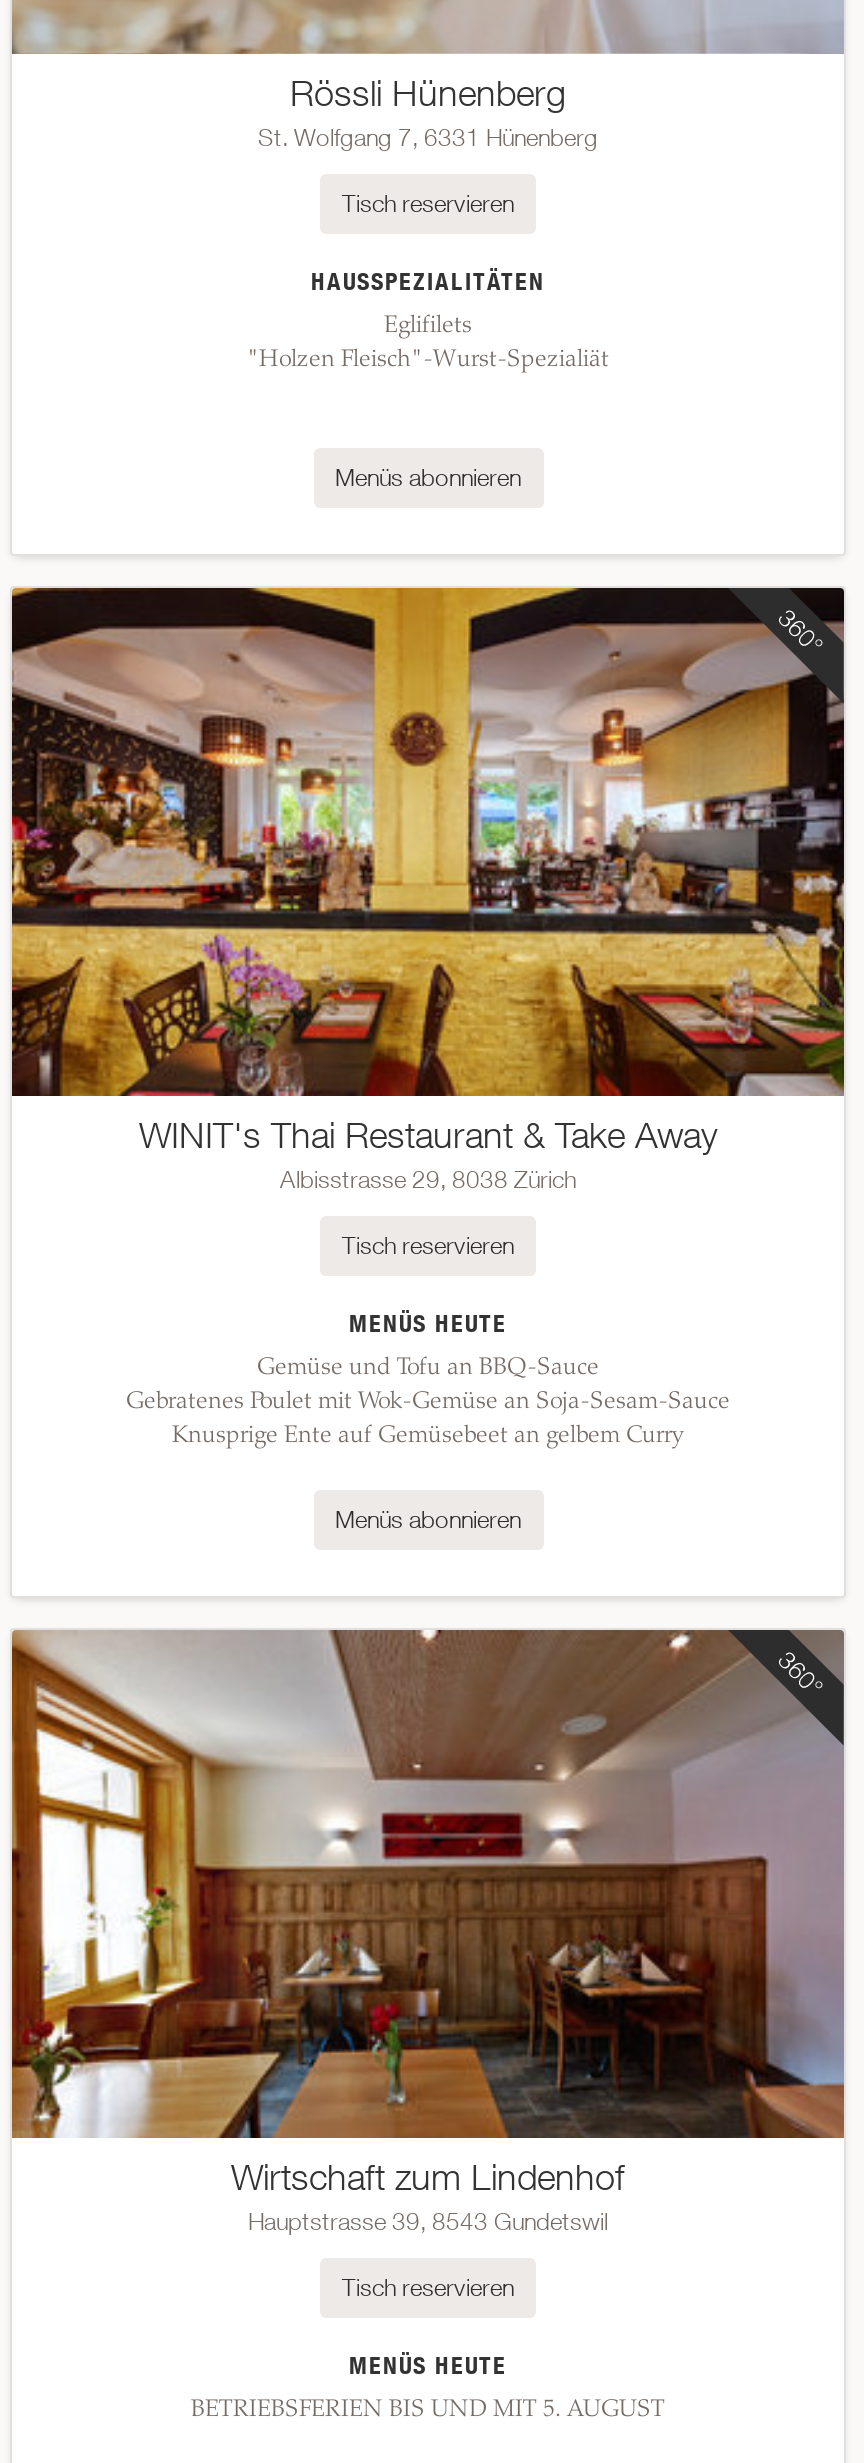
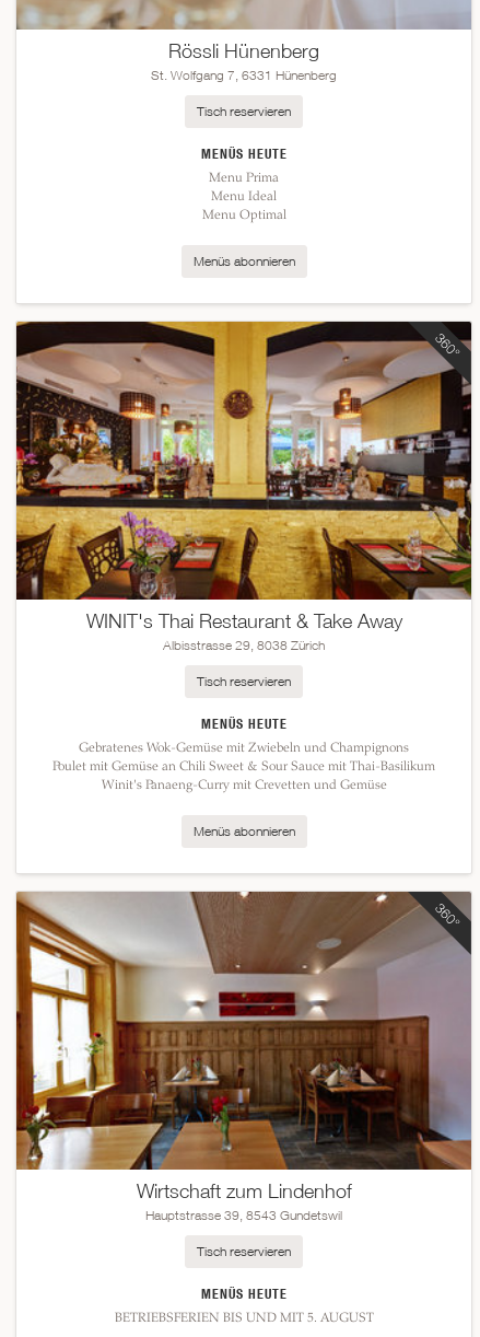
[247,265,609,373] HAUSSPEZIALITÄTEN | Eglifilets | "Holzen Fleisch"-Wurst-Spezialiät -> [201,145,287,223] MENÜS HEUTE | Menu Prima | Menu Ideal | Menu Optimal
[126,1352,730,1448] Gemüse und Tofu an BBQ-Sauce | Gebratenes Poulet mit Wok-Gemüse an Soja-Sesam-Sauce | Knusprige Ente auf Gemüsebeet an gelbem Curry -> [52,740,435,792] Gebratenes Wok-Gemüse mit Zwiebeln und Champignons | Poulet mit Gemüse an Chili Sweet & Sour Sauce mit Thai-Basilikum | Winit's Panaeng-Curry mit Crevetten und Gemüse

